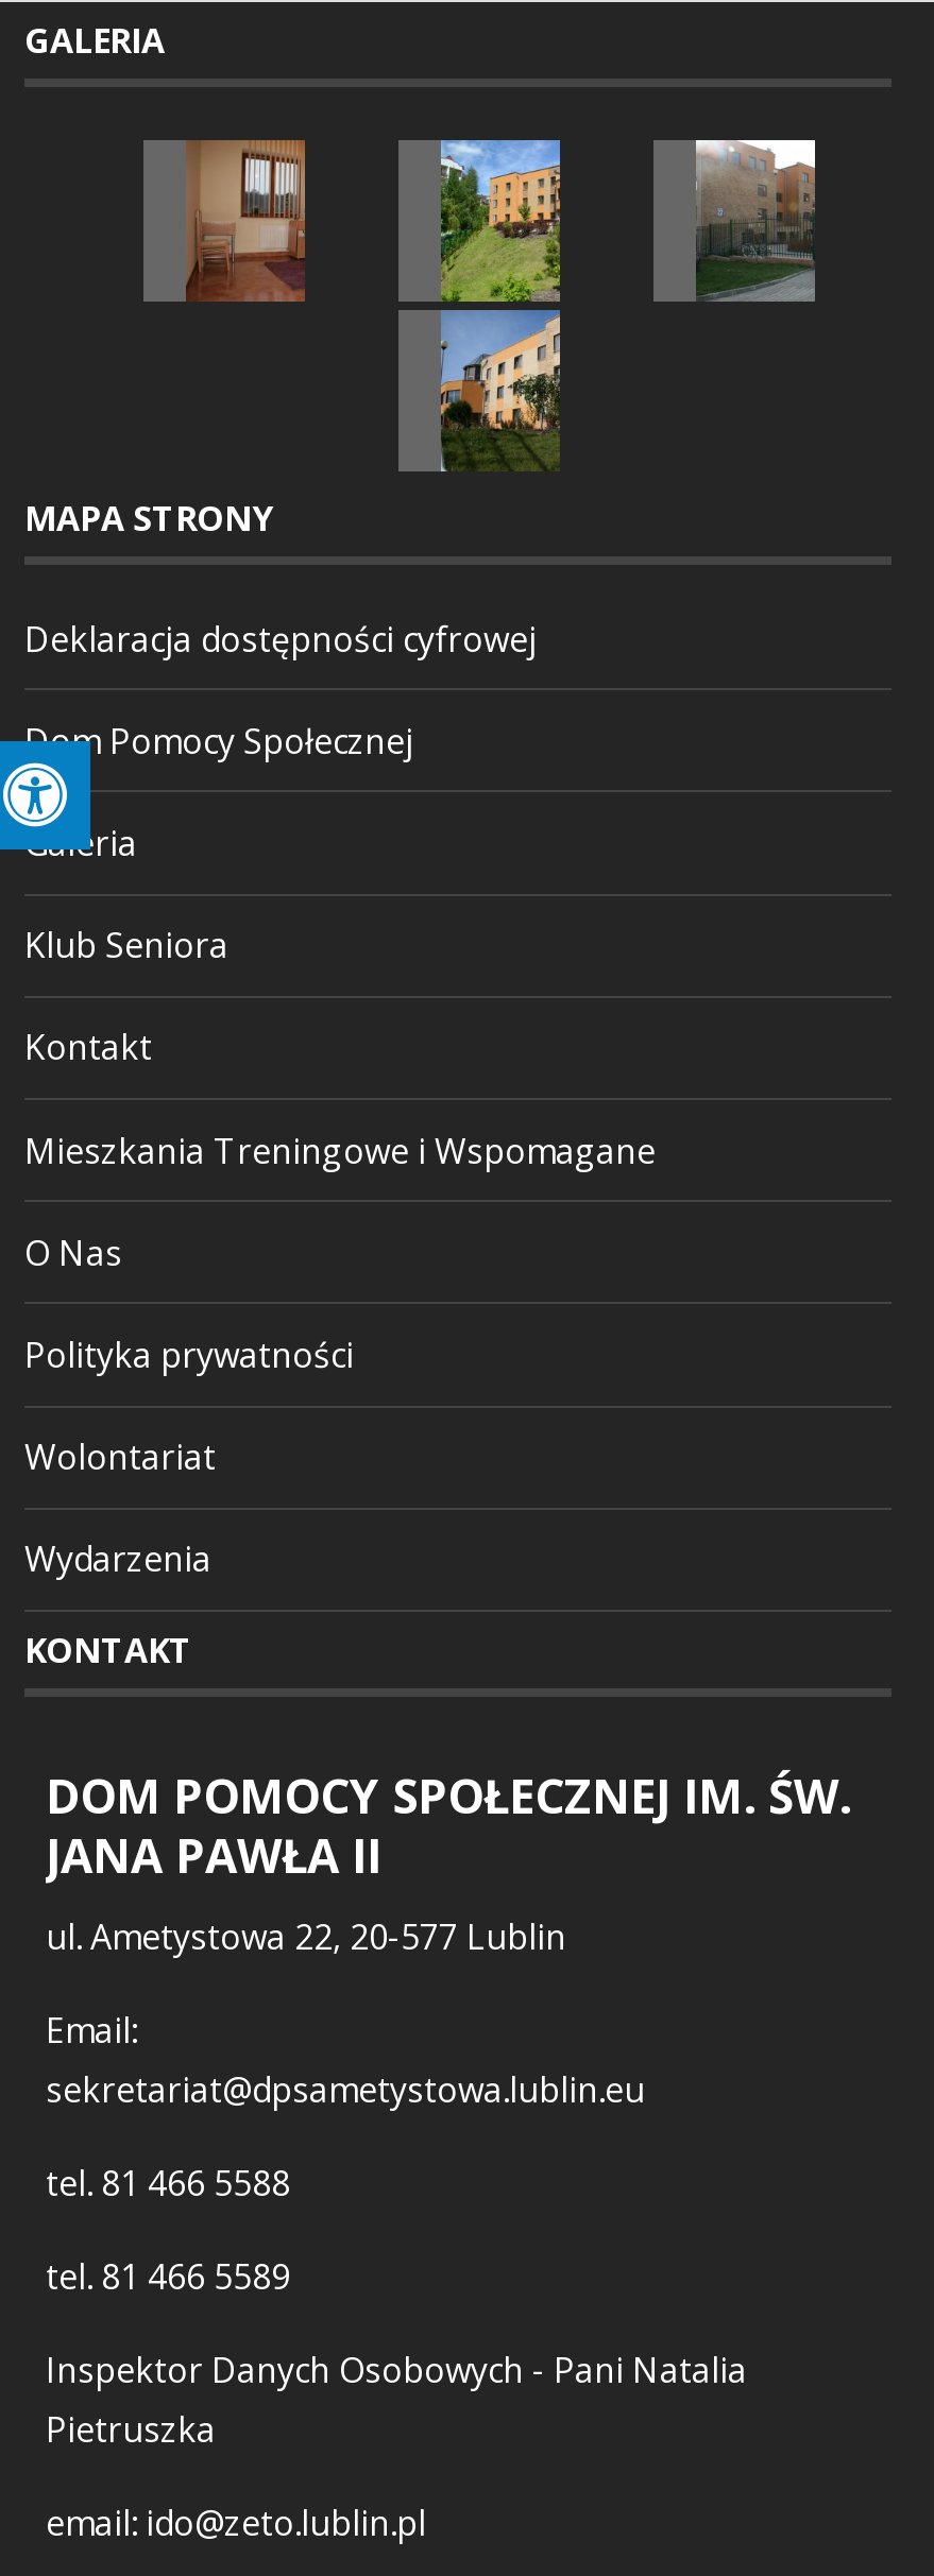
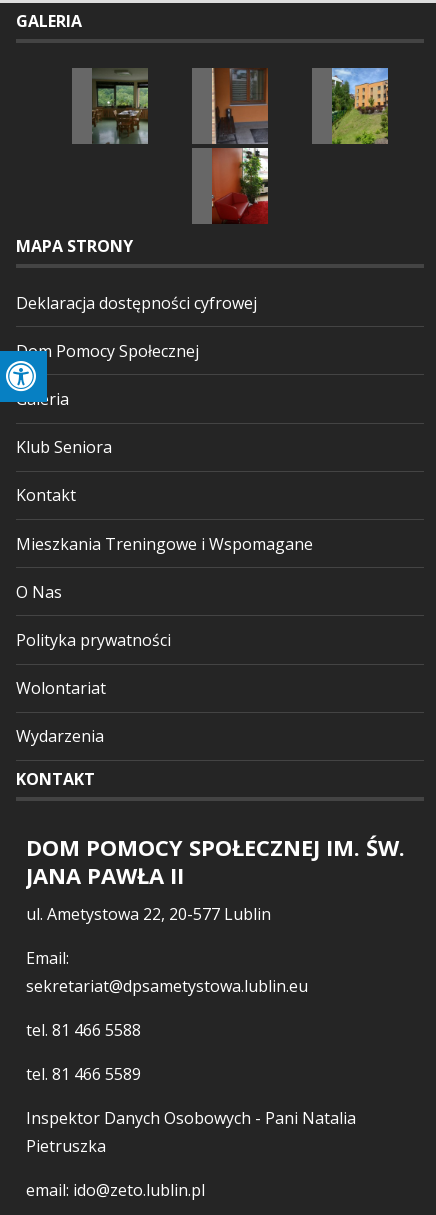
[186,140,307,304] [image] -> [91,69,149,145] [image]
[439,138,562,474] [image] -> [211,67,269,224] [image]
[694,138,817,304] [image] -> [331,67,389,145] [image]

